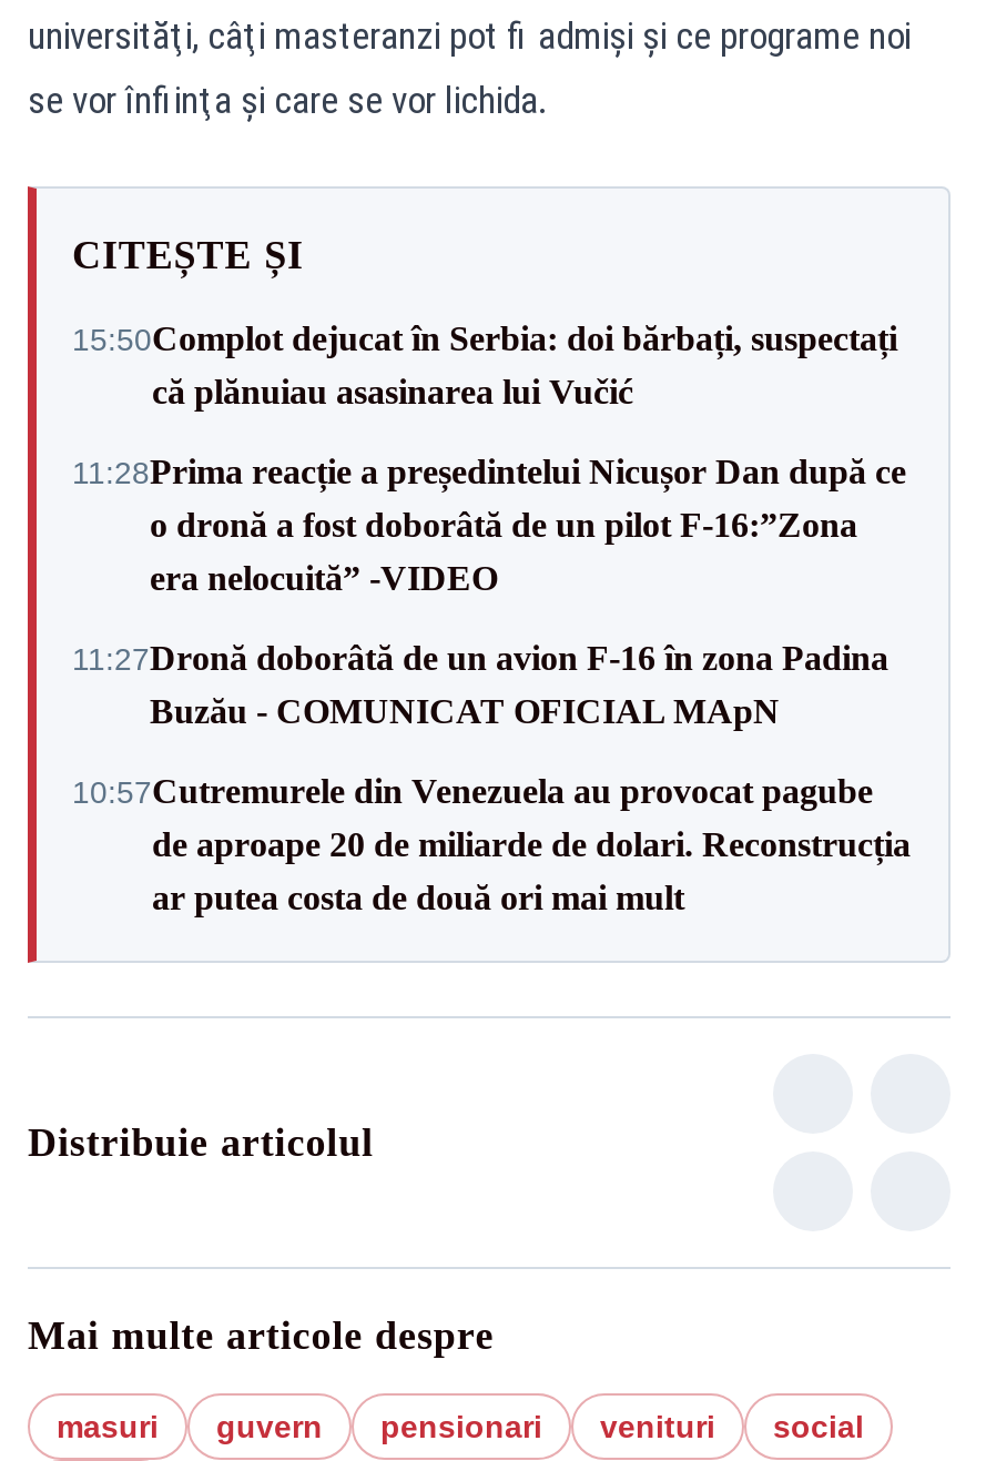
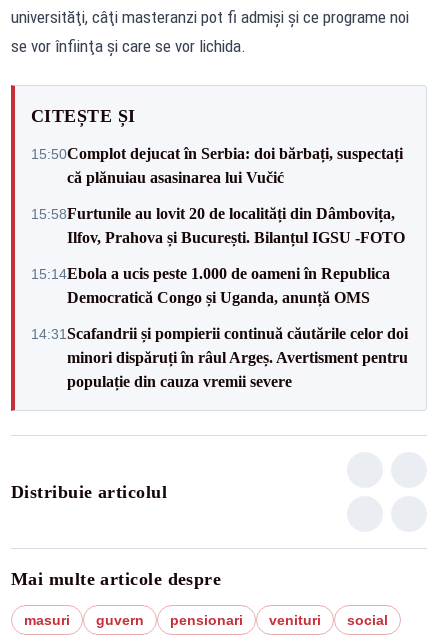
[72,453,906,597] 11:28Prima reacție a președintelui Nicușor Dan după ce | o dronă a fost doborâtă de un pilot F-16:”Zona | era nelocuită” -VIDEO -> [31,204,405,245] 15:58Furtunile au lovit 20 de localități din Dâmbovița, | Ilfov, Prahova și București. Bilanțul IGSU -FOTO
[72,639,888,730] 11:27Dronă doborâtă de un avion F‑16 în zona Padina | Buzău - COMUNICAT OFICIAL MApN -> [31,264,390,305] 15:14Ebola a ucis peste 1.000 de oameni în Republica | Democratică Congo și Uganda, anunță OMS
[72,772,911,916] 10:57Cutremurele din Venezuela au provocat pagube | de aproape 20 de miliarde de dolari. Reconstrucția | ar putea costa de două ori mai mult -> [31,324,408,389] 14:31Scafandrii și pompierii continuă căutările celor doi | minori dispăruți în râul Argeș. Avertisment pentru | populație din cauza vremii severe

